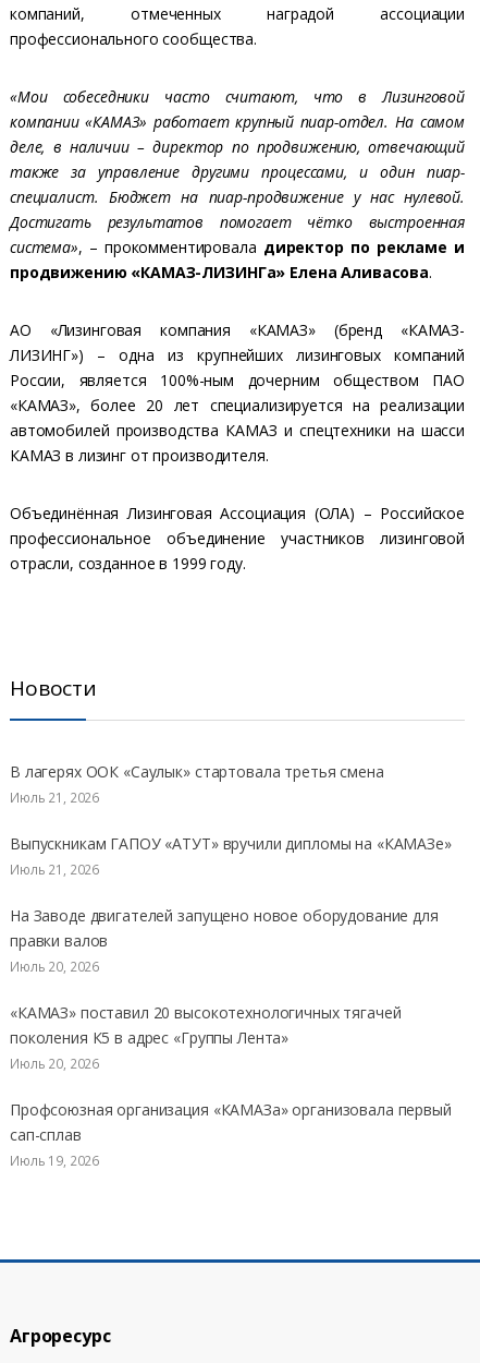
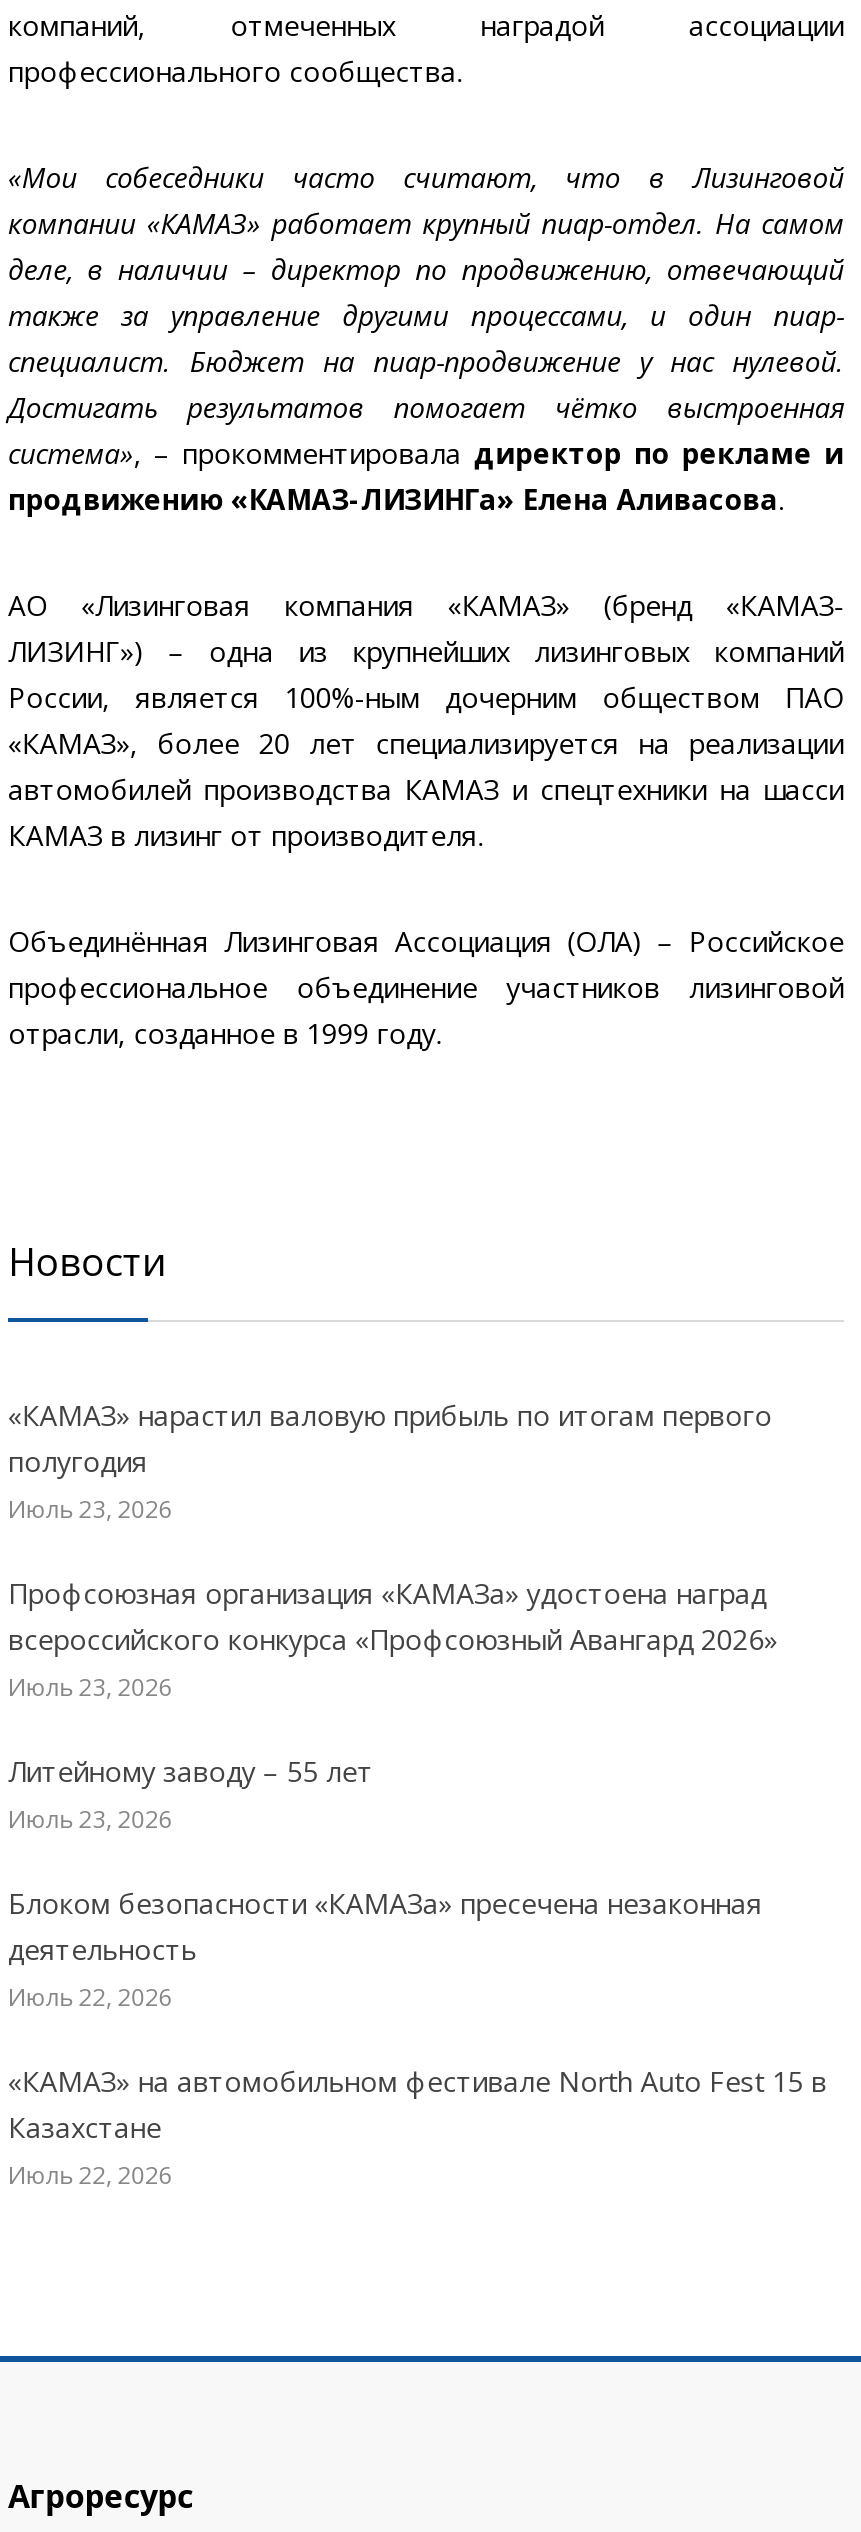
[10,761,384,807] В лагерях ООК «Саулык» стартовала третья смена | Июль 21, 2026 -> [8,1396,772,1526] «КАМАЗ» нарастил валовую прибыль по итогам первого | полугодия | Июль 23, 2026
[10,833,451,879] Выпускникам ГАПОУ «АТУТ» вручили дипломы на «КАМАЗе» | Июль 21, 2026 -> [8,1574,778,1704] Профсоюзная организация «КАМАЗа» удостоена наград | всероссийского конкурса «Профсоюзный Авангард 2026» | Июль 23, 2026
[10,905,438,976] На Заводе двигателей запущено новое оборудование для | правки валов | Июль 20, 2026 -> [8,1752,373,1836] Литейному заводу – 55 лет | Июль 23, 2026
[10,1002,401,1073] «КАМАЗ» поставил 20 высокотехнологичных тягачей | поколения К5 в адрес «Группы Лента» | Июль 20, 2026 -> [8,1884,762,2014] Блоком безопасности «КАМАЗа» пресечена незаконная | деятельность | Июль 22, 2026
[10,1099,451,1170] Профсоюзная организация «КАМАЗа» организовала первый | сап-сплав | Июль 19, 2026 -> [8,2062,827,2192] «КАМАЗ» на автомобильном фестивале North Auto Fest 15 в | Казахстане | Июль 22, 2026

